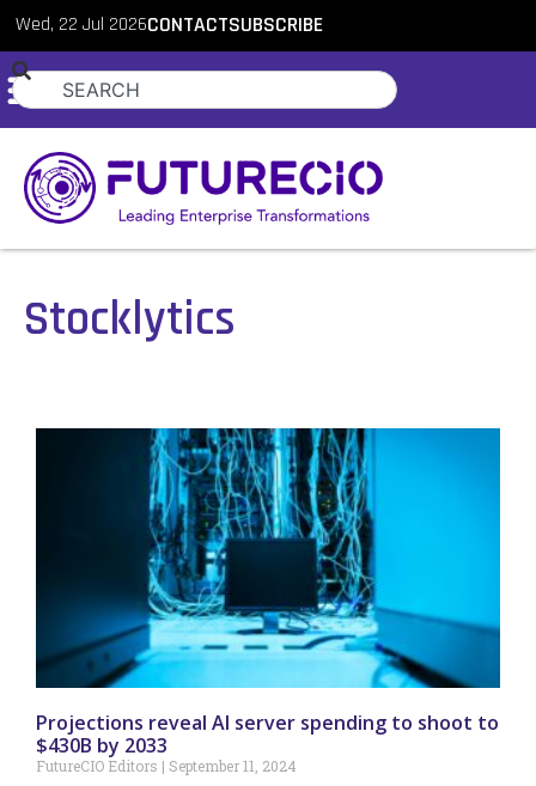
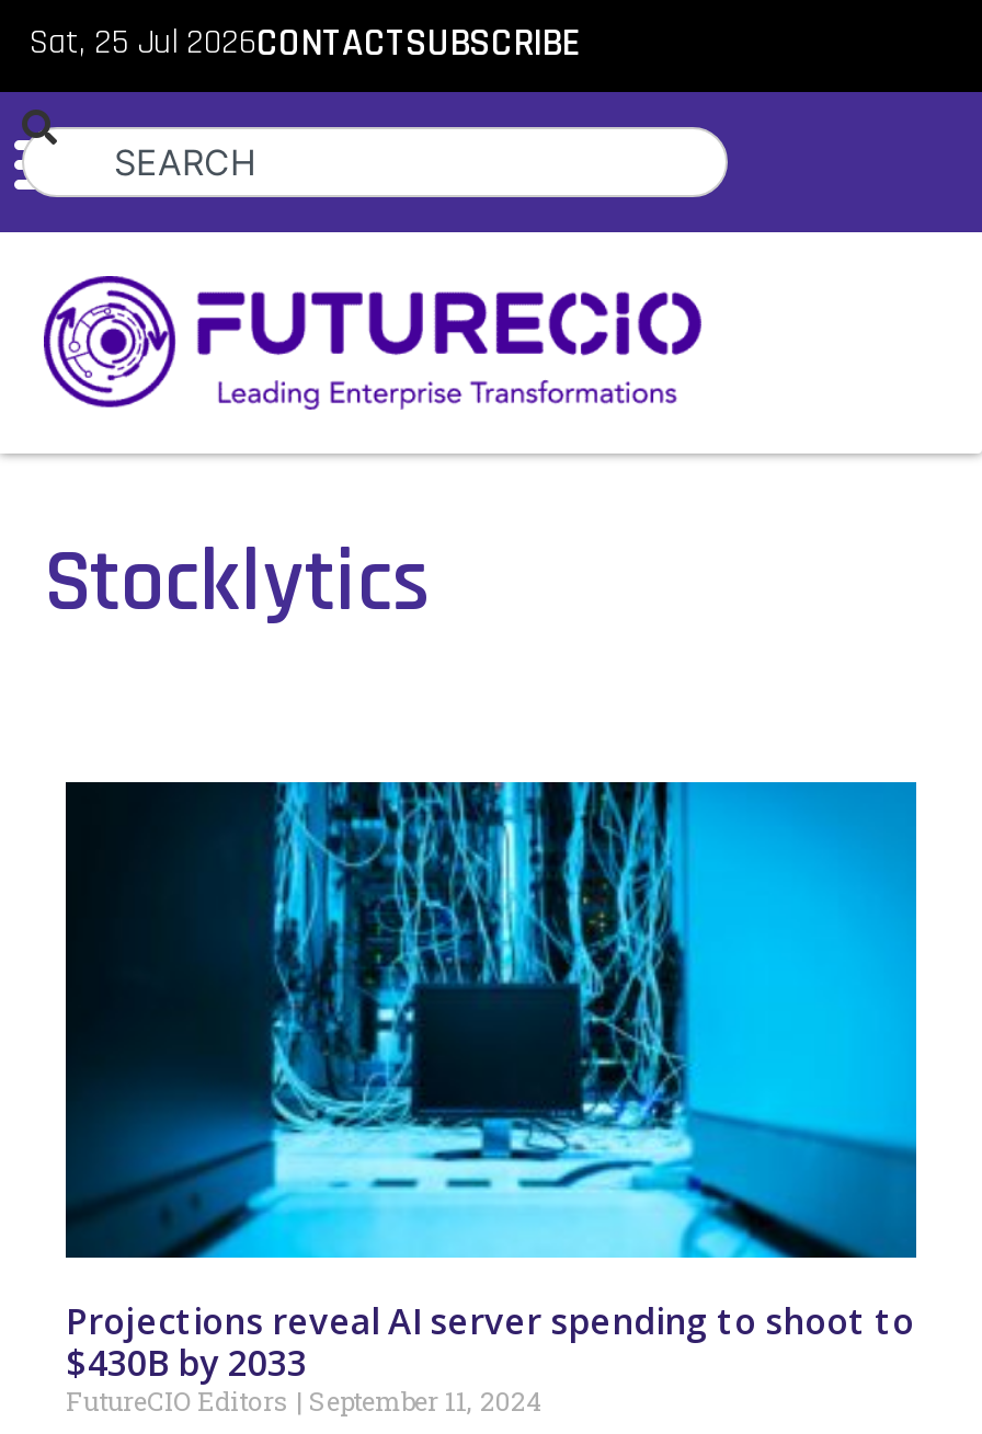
[16,12,323,38] Wed, 22 Jul 2026CONTACTSUBSCRIBE -> [28,20,579,68] Sat, 25 Jul 2026CONTACTSUBSCRIBE

